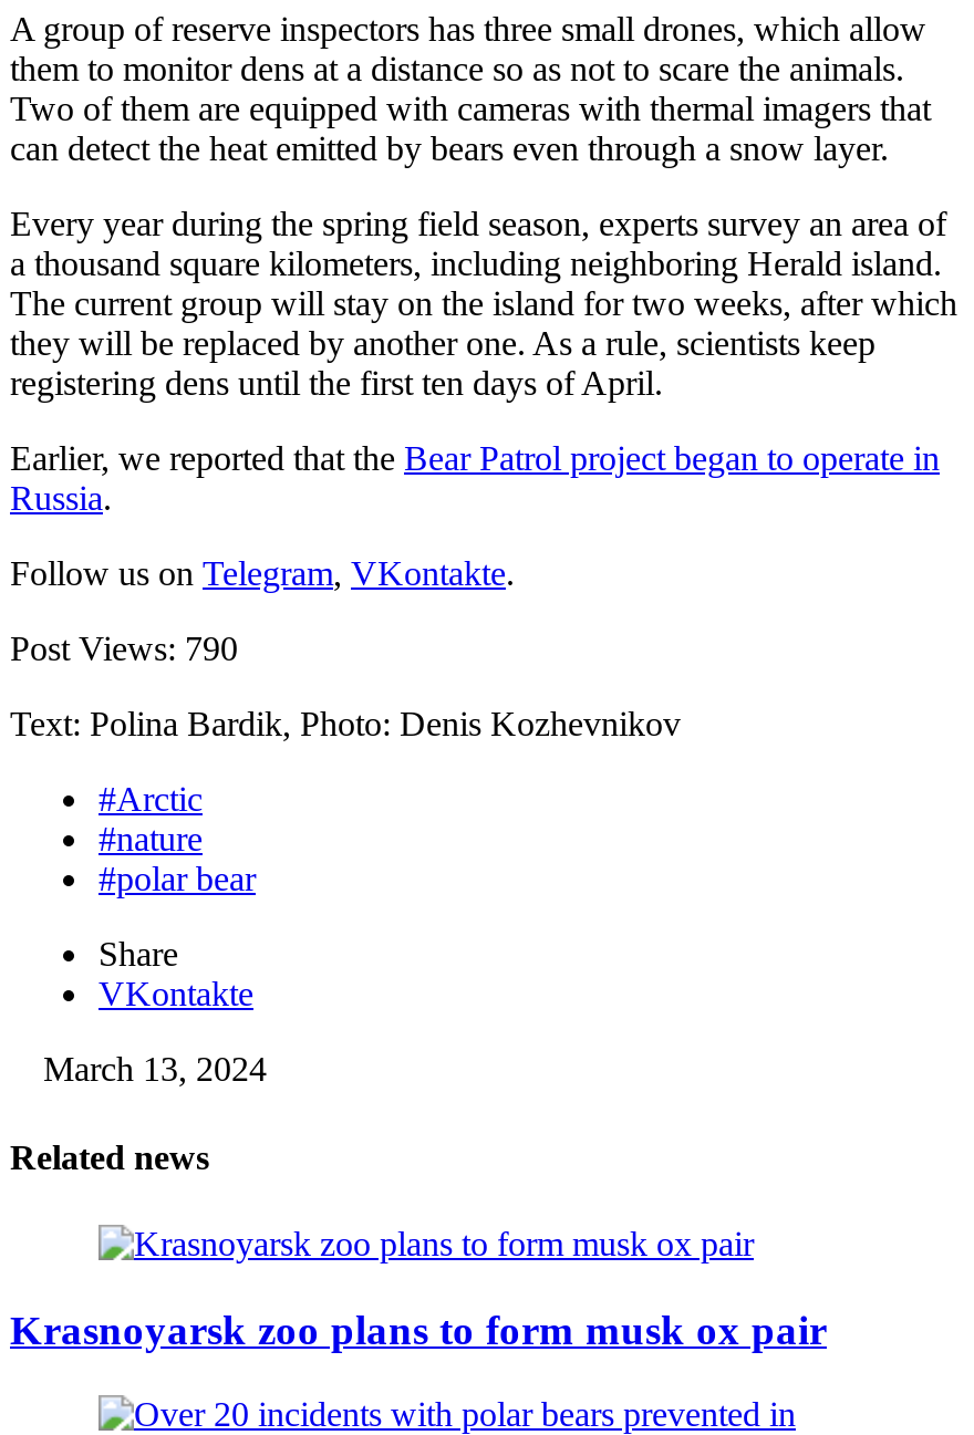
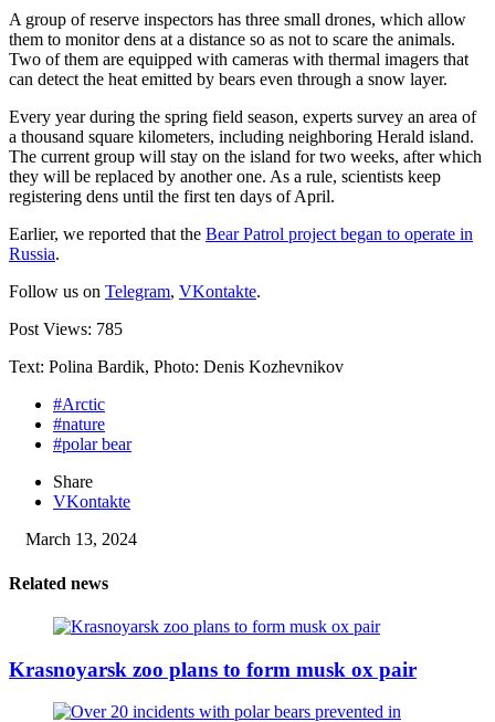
[10,630,238,668] Post Views: 790 -> [9,320,123,339] Post Views: 785

